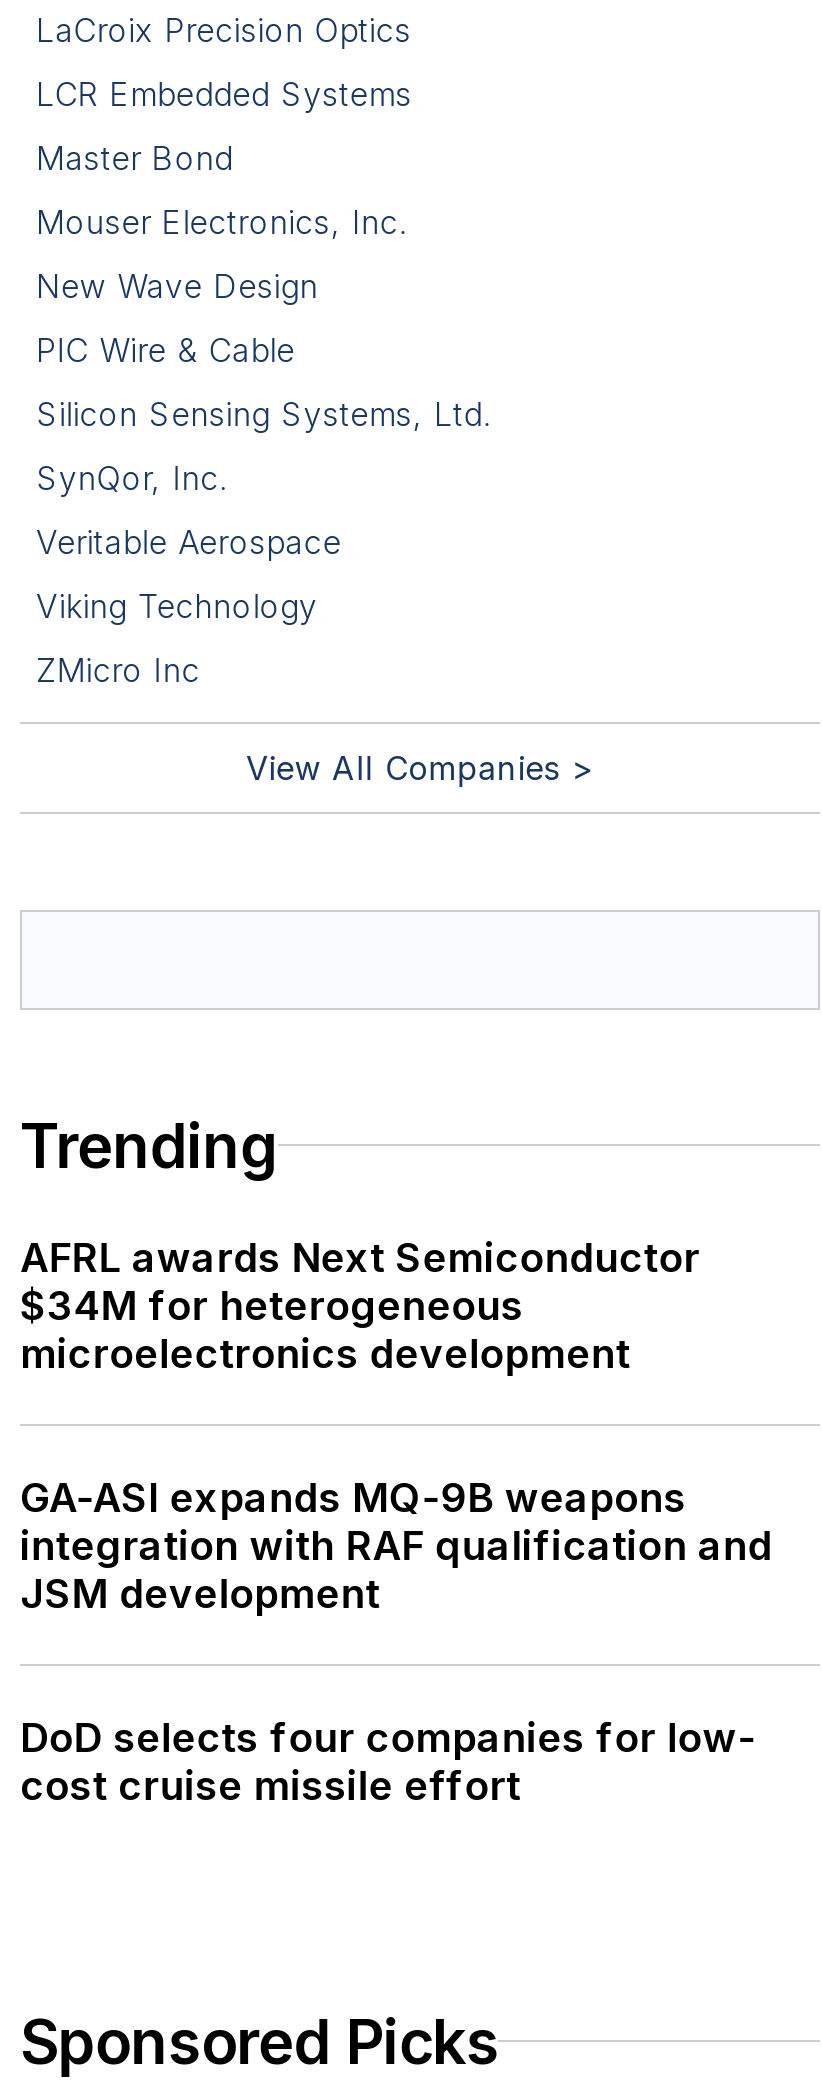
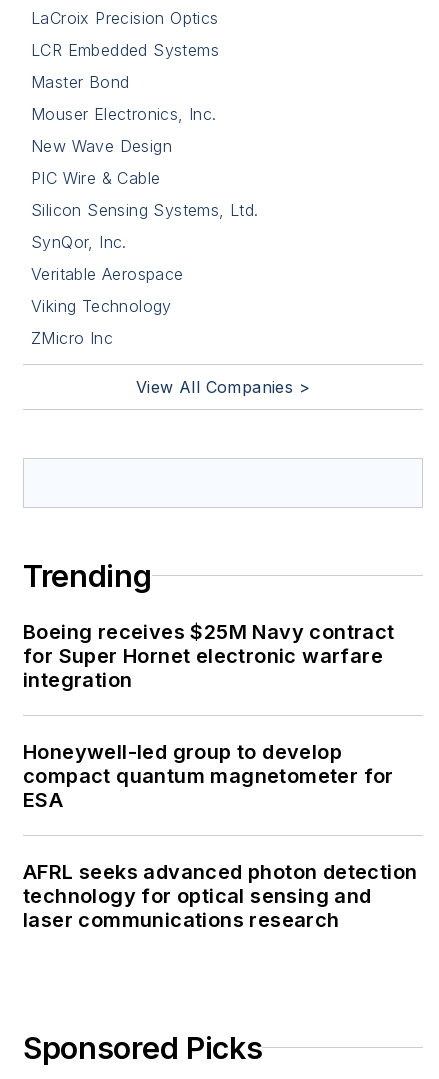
[20,1233,700,1377] AFRL awards Next Semiconductor | $34M for heterogeneous | microelectronics development -> [23,620,395,692] Boeing receives $25M Navy contract | for Super Hornet electronic warfare | integration
[20,1473,772,1617] GA-ASI expands MQ-9B weapons | integration with RAF qualification and | JSM development -> [23,740,394,812] Honeywell-led group to develop | compact quantum magnetometer for | ESA
[20,1713,756,1809] DoD selects four companies for low- | cost cruise missile effort -> [23,860,417,932] AFRL seeks advanced photon detection | technology for optical sensing and | laser communications research

